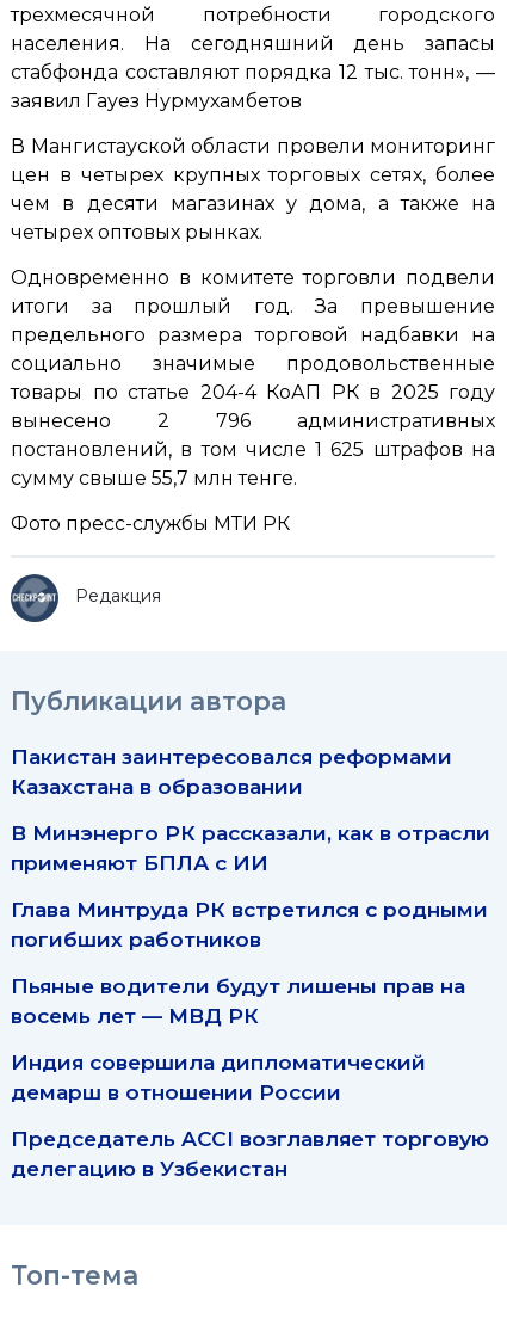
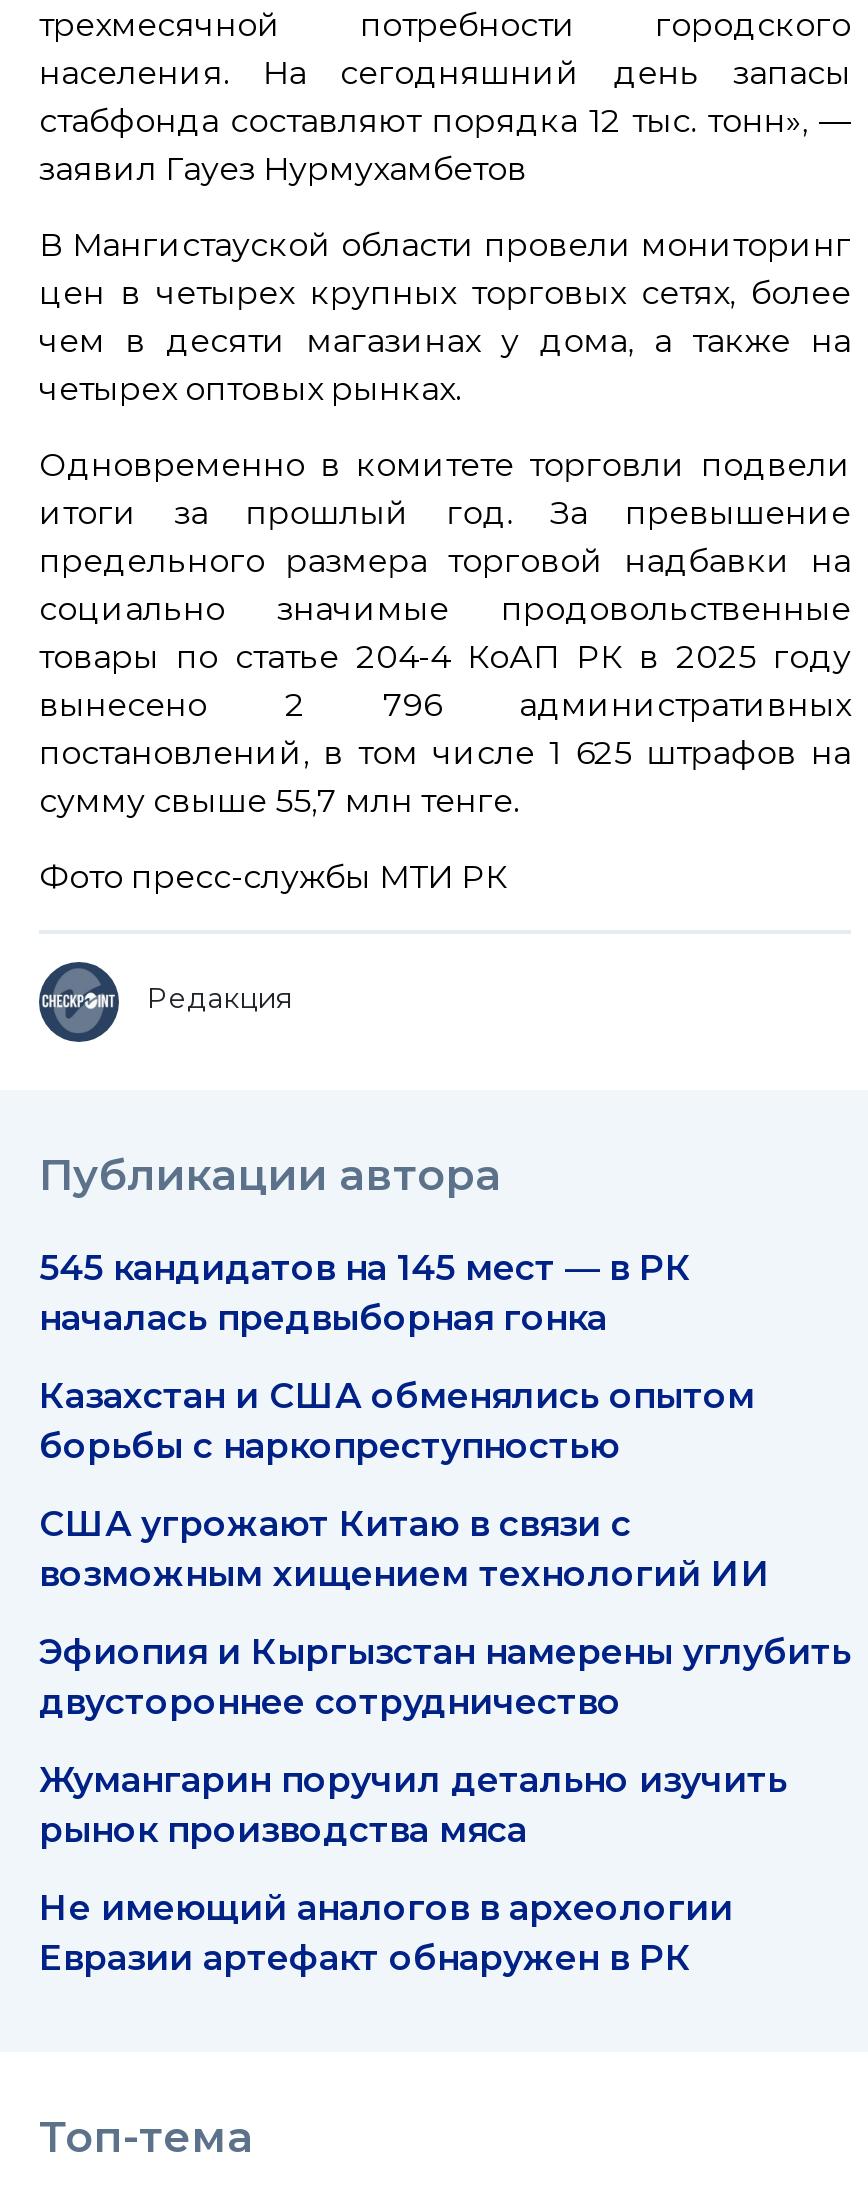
[11,744,452,799] Пакистан заинтересовался реформами | Казахстана в образовании -> [39,1247,691,1339] 545 кандидатов на 145 мест — в РК | началась предвыборная гонка
[11,821,490,875] В Минэнерго РК рассказали, как в отрасли | применяют БПЛА с ИИ -> [39,1375,755,1467] Казахстан и США обменялись опытом | борьбы с наркопреступностью
[11,897,488,952] Глава Минтруда РК встретился с родными | погибших работников -> [39,1503,771,1595] США угрожают Китаю в связи с | возможным хищением технологий ИИ
[11,973,465,1028] Пьяные водители будут лишены прав на | восемь лет — МВД РК -> [39,1631,851,1723] Эфиопия и Кыргызстан намерены углубить | двустороннее сотрудничество
[11,1050,426,1105] Индия совершила дипломатический | демарш в отношении России -> [39,1759,787,1851] Жумангарин поручил детально изучить | рынок производства мяса
[11,1126,489,1181] Председатель ACCI возглавляет торговую | делегацию в Узбекистан -> [39,1887,733,1979] Не имеющий аналогов в археологии | Евразии артефакт обнаружен в РК

